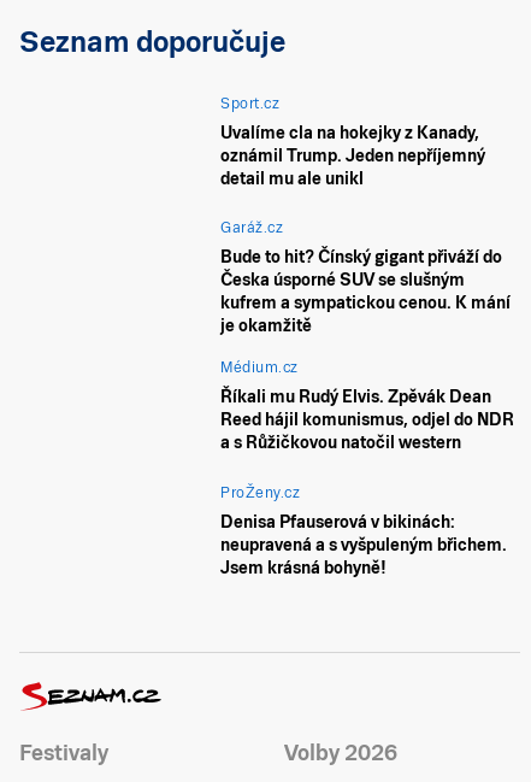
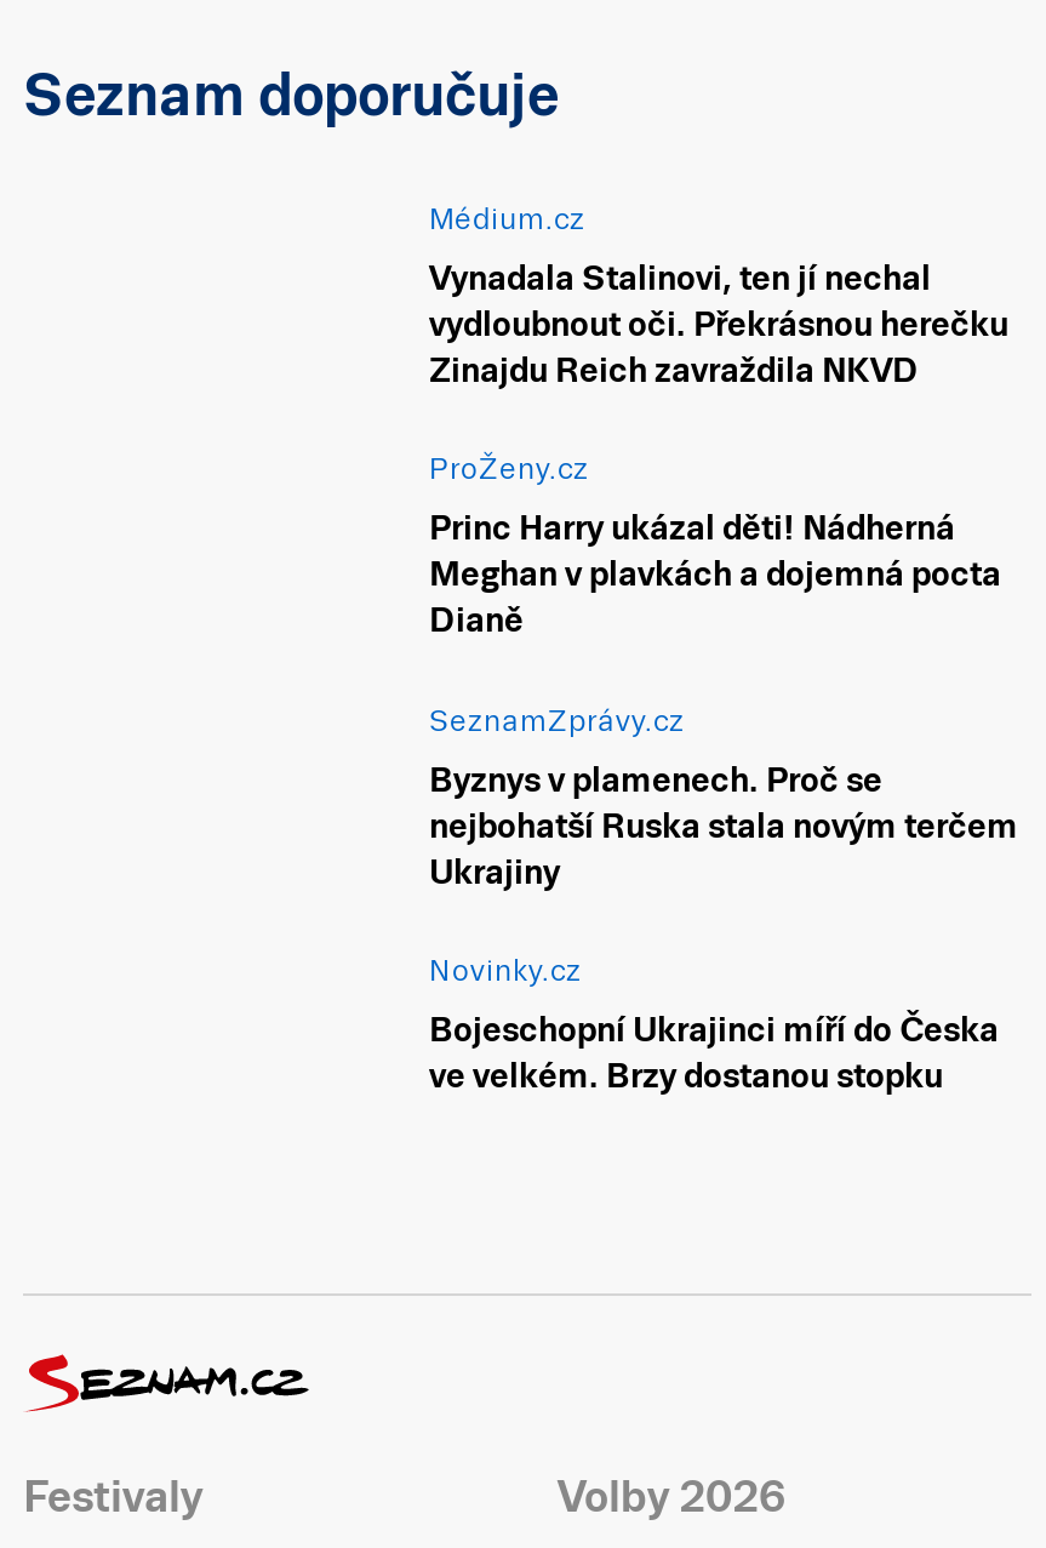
[221,95,511,335] Sport.cz | Uvalíme cla na hokejky z Kanady, | oznámil Trump. Jeden nepříjemný | detail mu ale unikl | Garáž.cz | Bude to hit? Čínský gigant přiváží do | Česka úsporné SUV se slušným | kufrem a sympatickou cenou. K mání | je okamžitě -> none
moved [221,360,299,376] -> [429,202,585,236]: Médium.cz
[221,387,515,452] Říkali mu Rudý Elvis. Zpěvák Dean | Reed hájil komunismus, odjel do NDR | a s Růžičkovou natočil western -> [429,258,1008,389] Vynadala Stalinovi, ten jí nechal | vydloubnout oči. Překrásnou herečku | Zinajdu Reich zavraždila NKVD
moved [221,484,300,501] -> [429,453,589,487]: ProŽeny.cz
[221,512,508,577] Denisa Pfauserová v bikinách: | neupravená a s vyšpuleným břichem. | Jsem krásná bohyně! -> [429,509,1018,1095] Princ Harry ukázal děti! Nádherná | Meghan v plavkách a dojemná pocta | Dianě | SeznamZprávy.cz | Byznys v plamenech. Proč se | nejbohatší Ruska stala novým terčem | Ukrajiny | Novinky.cz | Bojeschopní Ukrajinci míří do Česka | ve velkém. Brzy dostanou stopku

